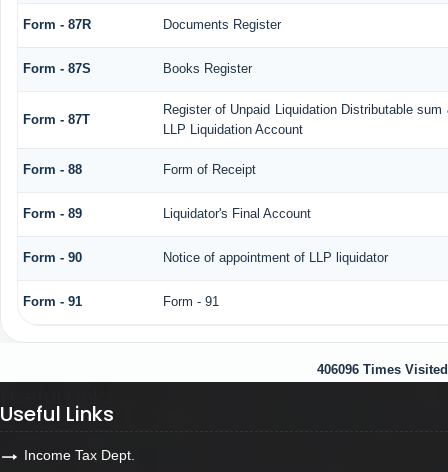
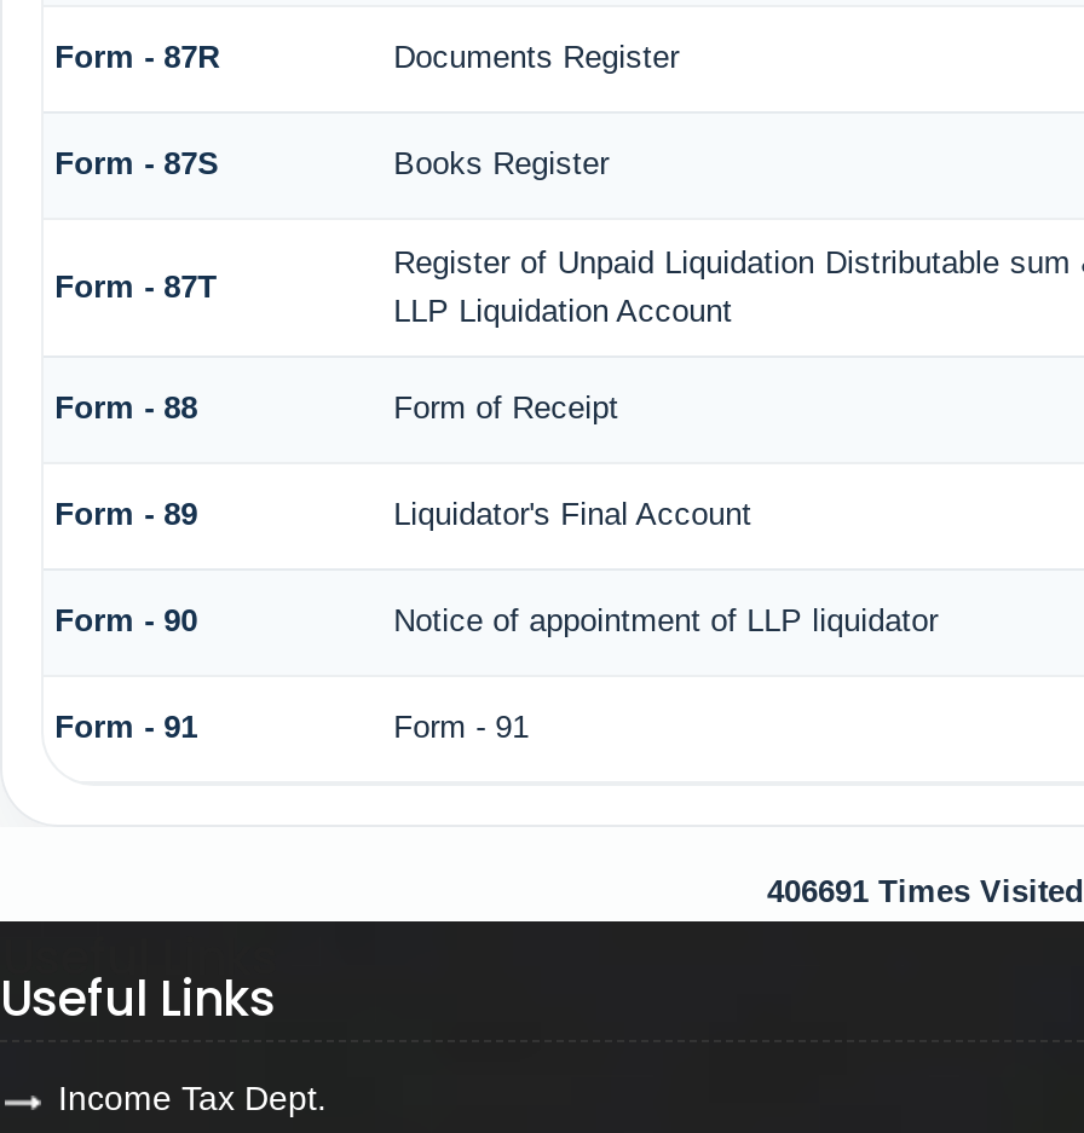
[317,362,448,377] 406096 Times Visited -> [767,873,1084,909] 406691 Times Visited

